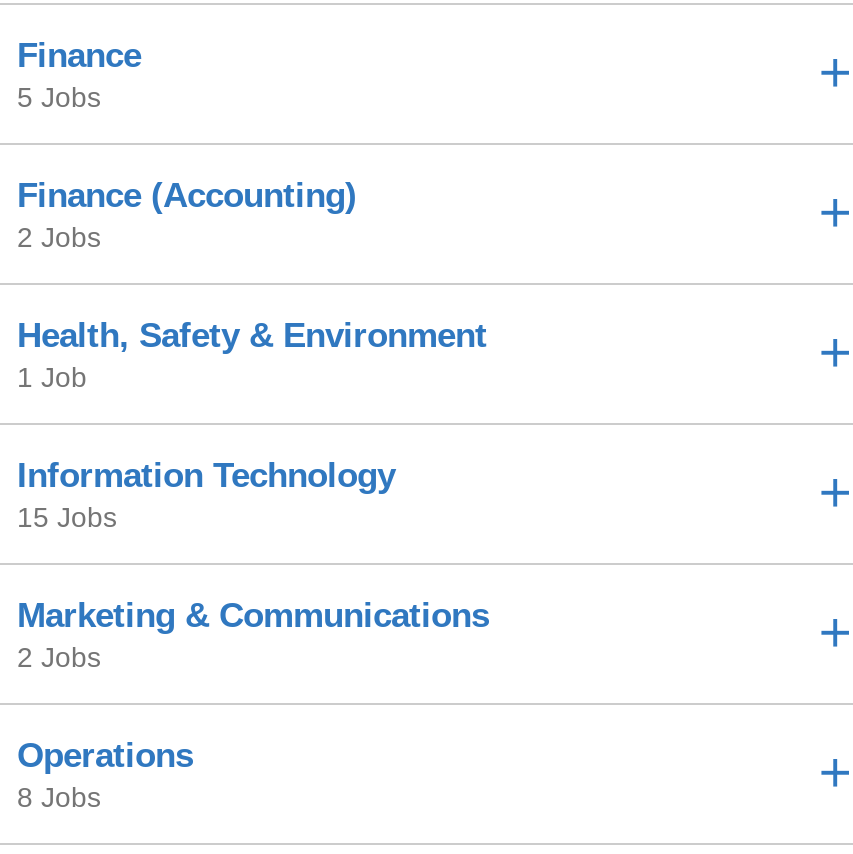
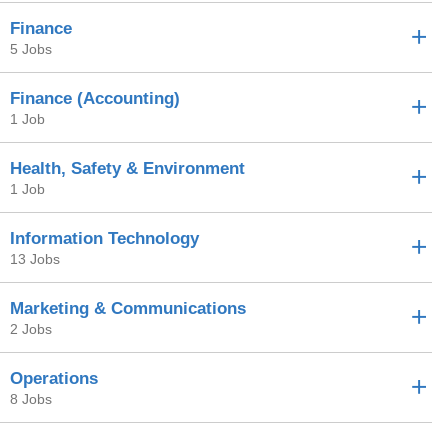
[17,221,101,253] 2 Jobs -> [10,111,45,127] 1 Job
[17,501,117,533] 15 Jobs -> [10,251,60,267] 13 Jobs

